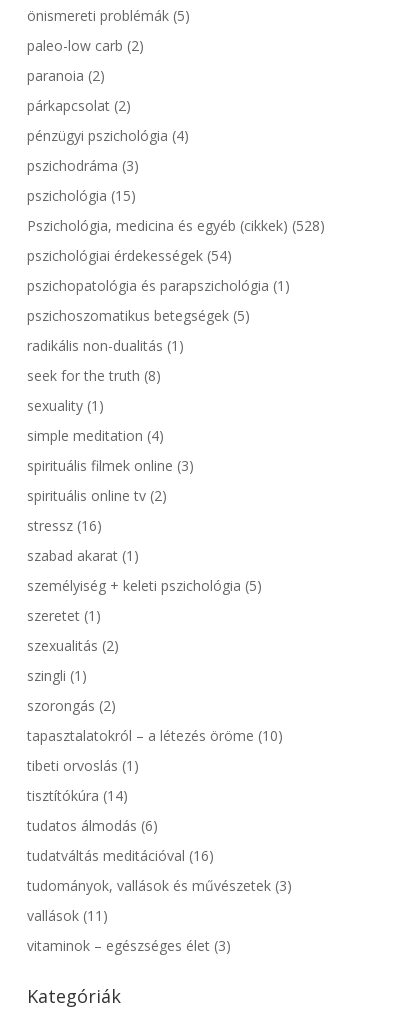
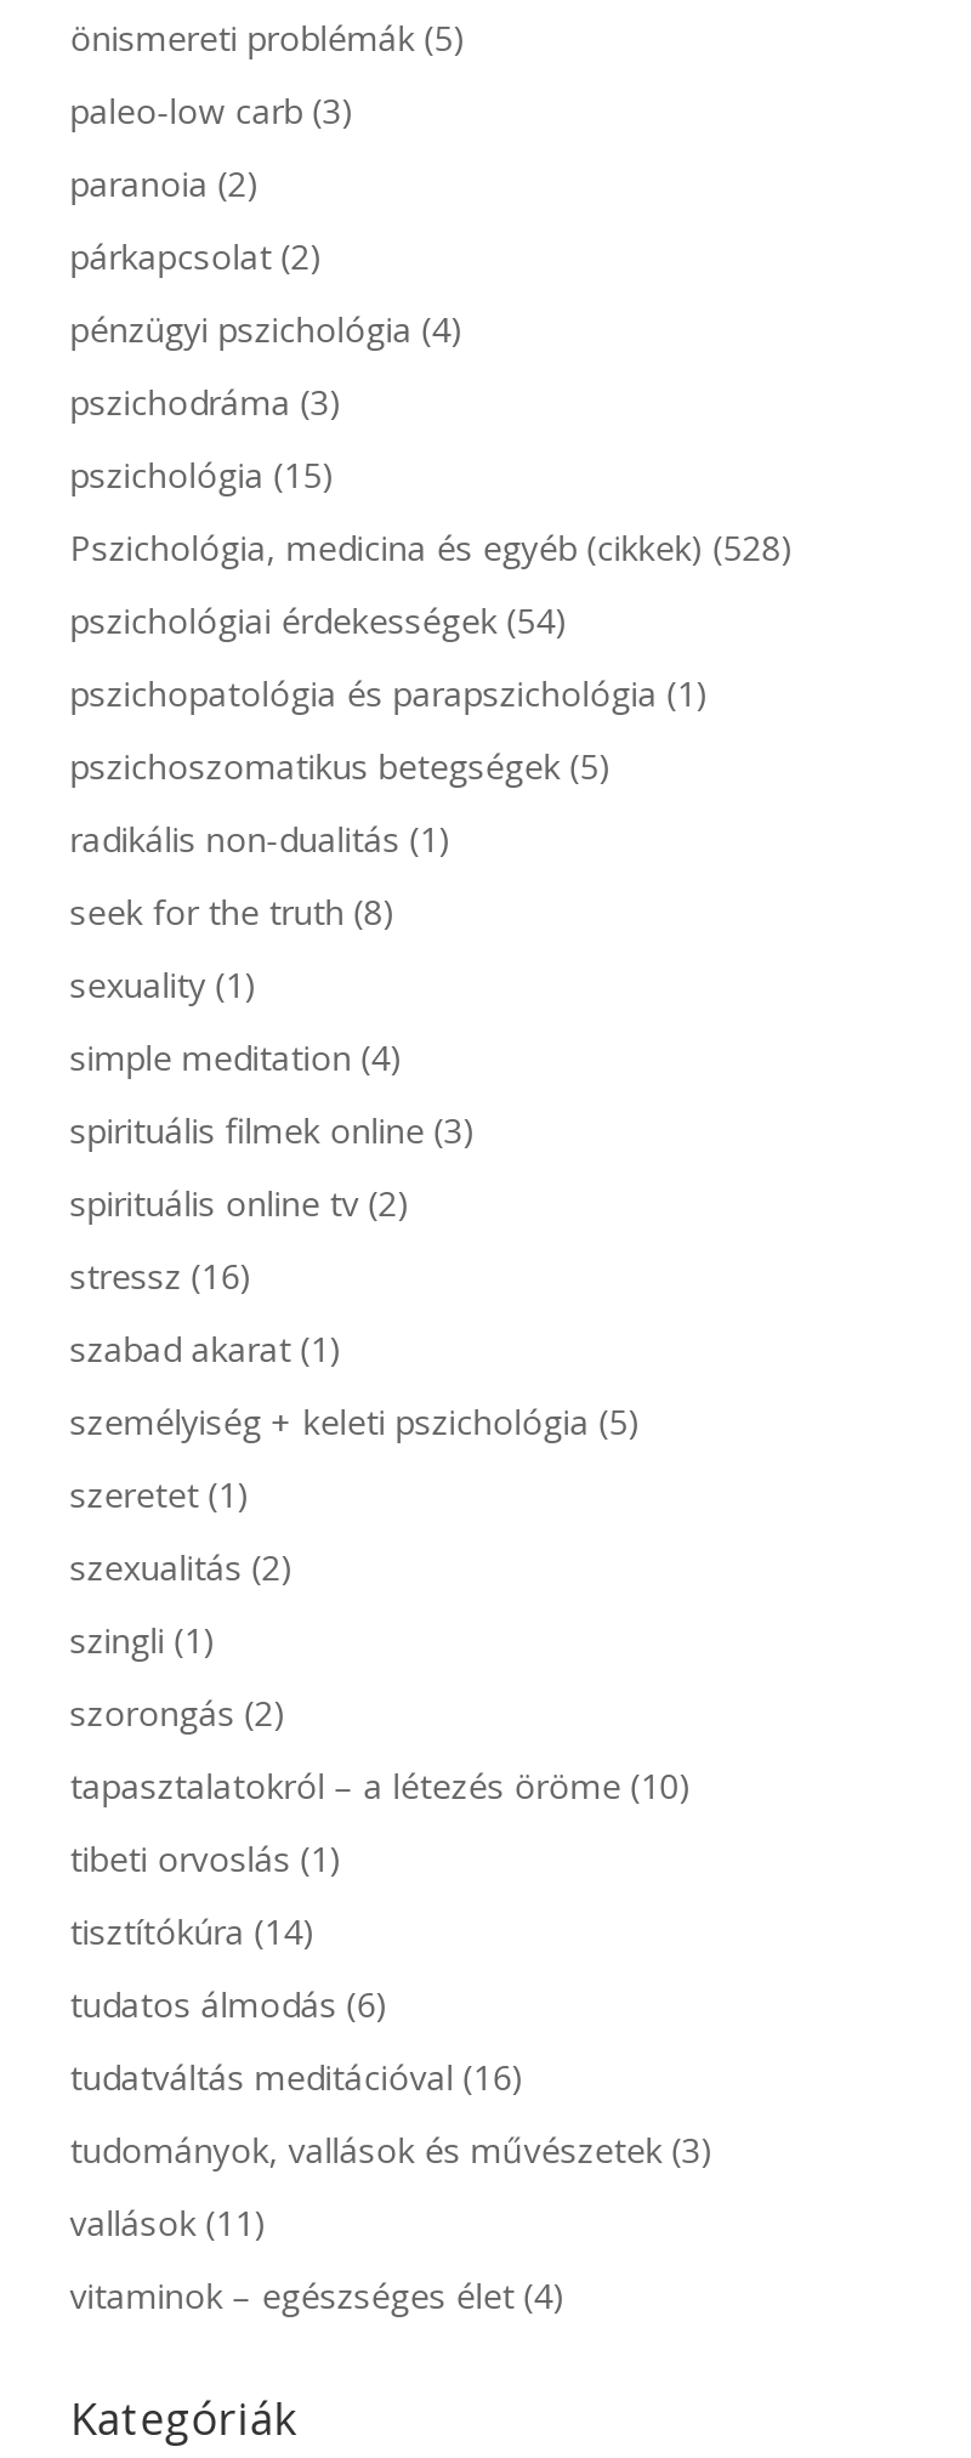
[27,35,144,54] paleo-low carb (2) -> [70,86,354,132] paleo-low carb (3)
[27,935,231,954] vitaminok – egészséges élet (3) -> [70,2271,565,2317] vitaminok – egészséges élet (4)

